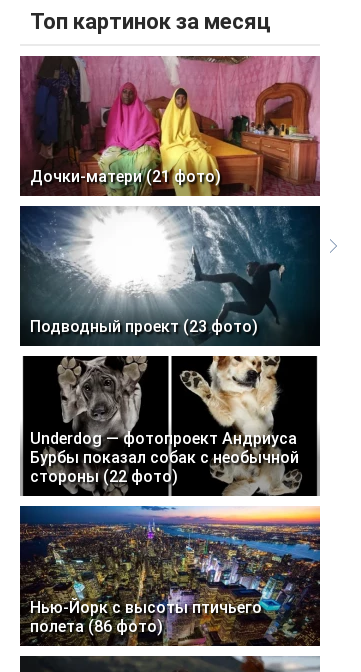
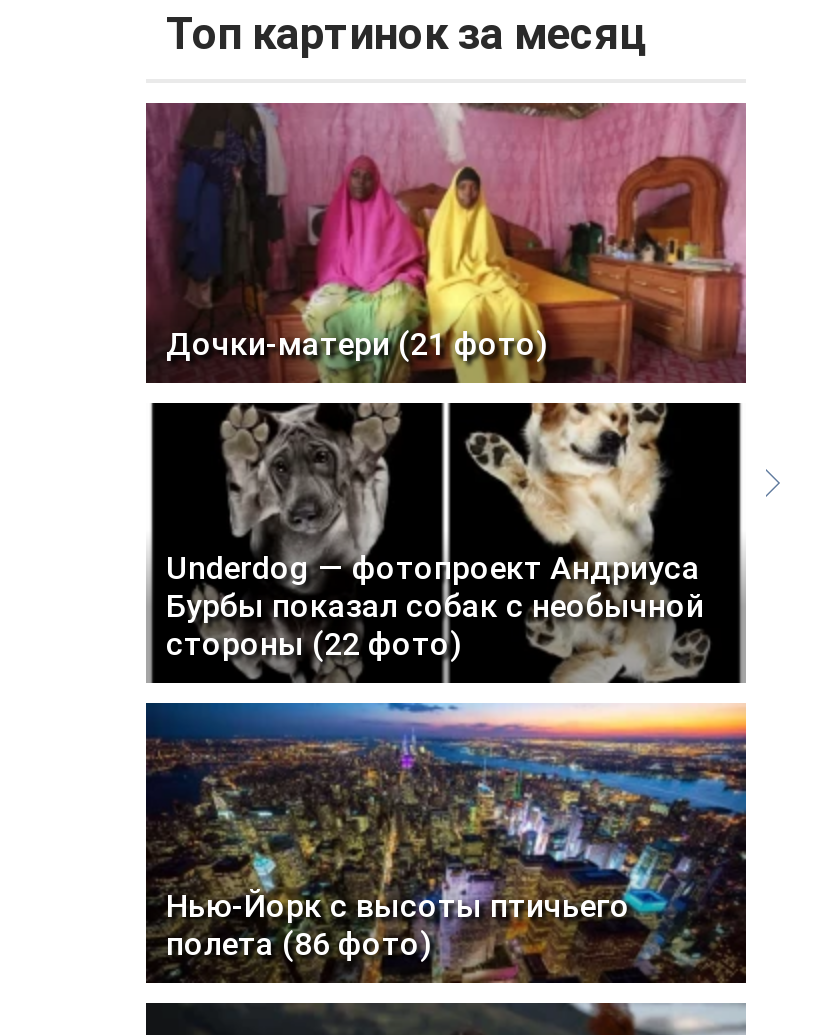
[19,205,321,346] [image] | Подводный проект (23 фото) -> none

